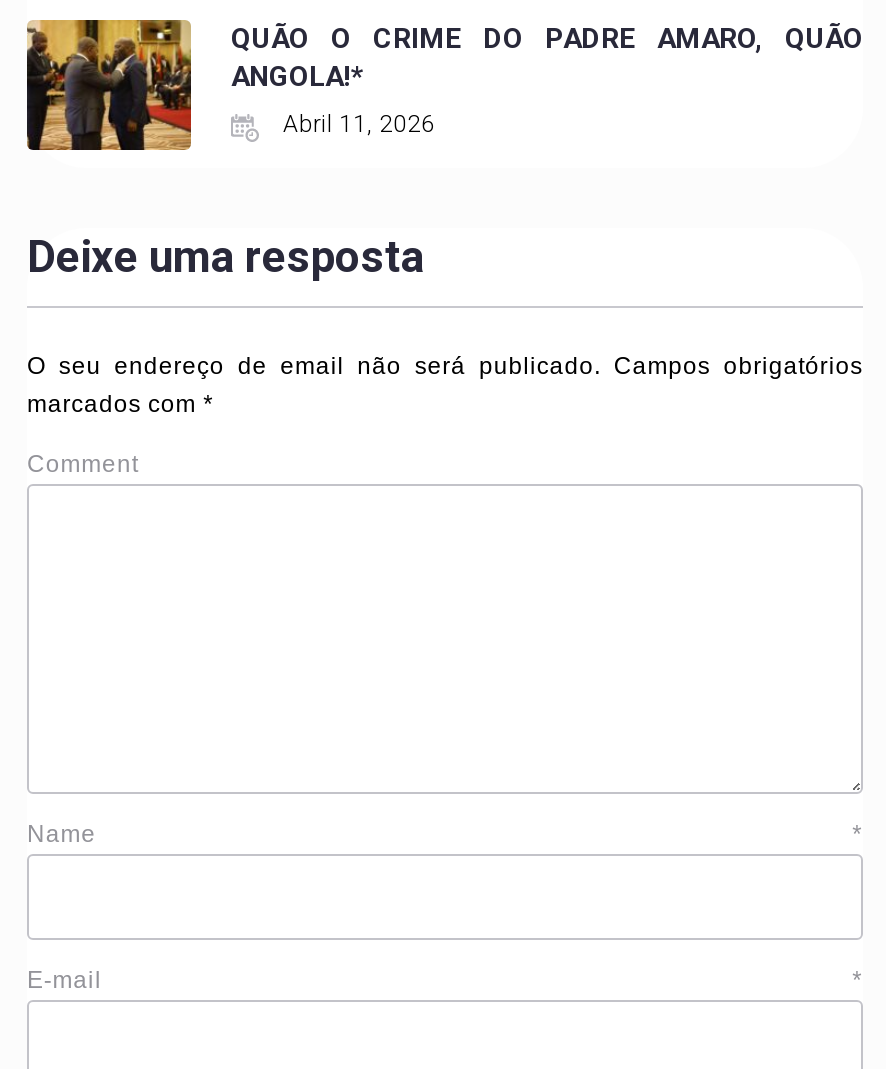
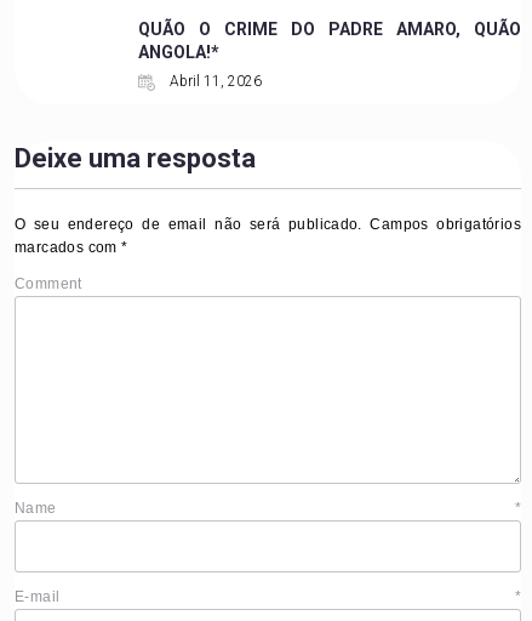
[25,17,193,153] [image] -> none

